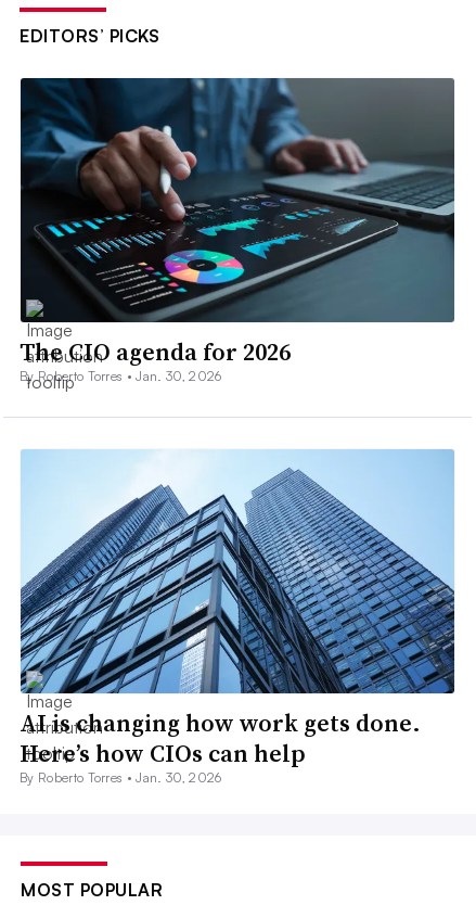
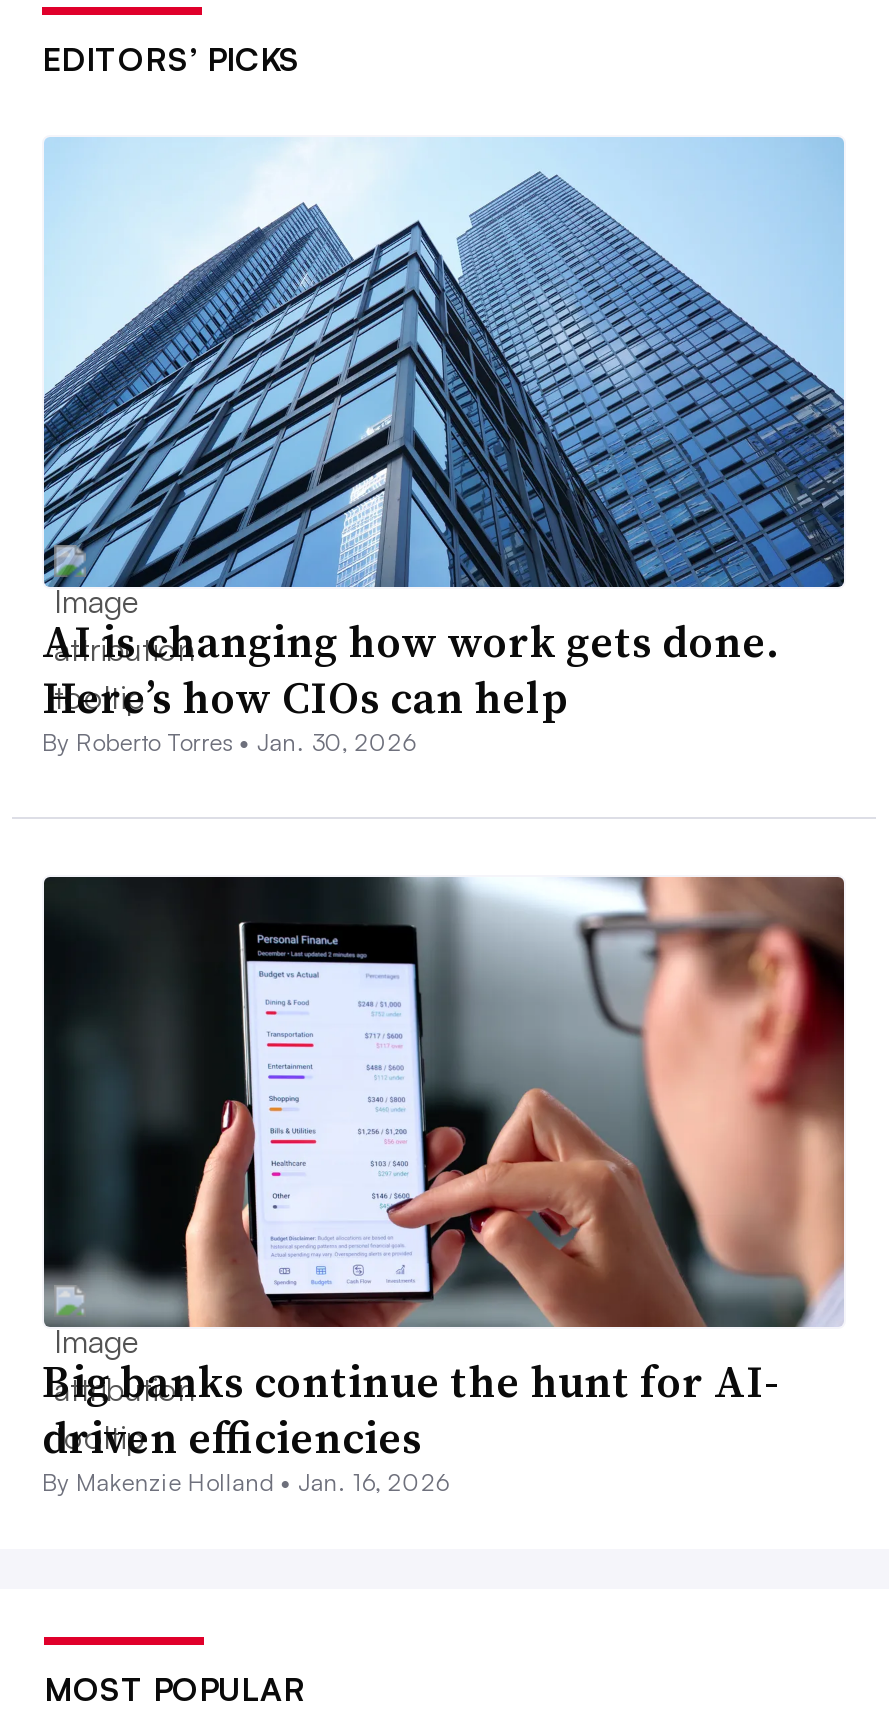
[20,77,455,384] [image] | The CIO agenda for 2026 | By Roberto Torres • Jan. 30, 2026 -> none
moved [18,451,456,786] -> [40,139,848,756]: [image] | AI is changing how work gets done. | Here’s how CIOs can help | By Roberto Torres • Jan. 30, 2026
none -> [42,875,846,1496] [image] | Big banks continue the hunt for AI- | driven efficiencies | By Makenzie Holland • Jan. 16, 2026

